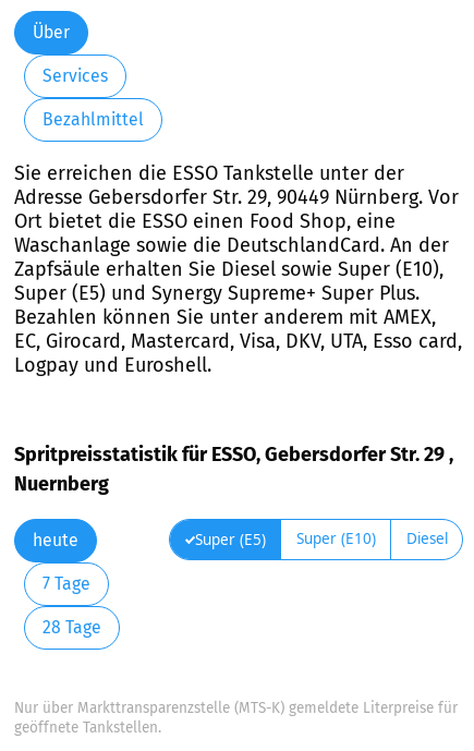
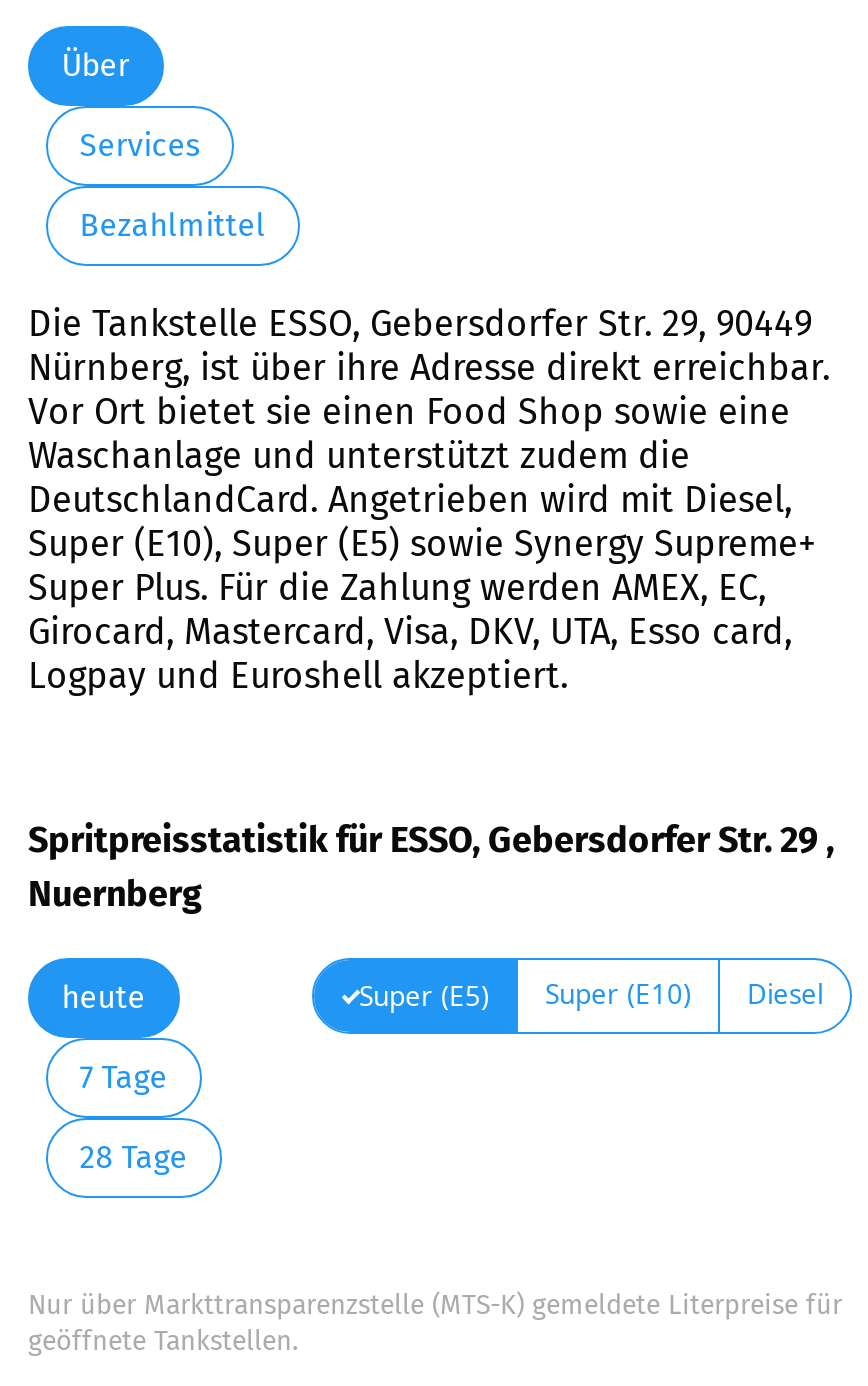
[14,161,462,377] Sie erreichen die ESSO Tankstelle unter der | Adresse Gebersdorfer Str. 29, 90449 Nürnberg. Vor | Ort bietet die ESSO einen Food Shop, eine | Waschanlage sowie die DeutschlandCard. An der | Zapfsäule erhalten Sie Diesel sowie Super (E10), | Super (E5) und Synergy Supreme+ Super Plus. | Bezahlen können Sie unter anderem mit AMEX, | EC, Girocard, Mastercard, Visa, DKV, UTA, Esso card, | Logpay und Euroshell. -> [28,301,830,697] Die Tankstelle ESSO, Gebersdorfer Str. 29, 90449 | Nürnberg, ist über ihre Adresse direkt erreichbar. | Vor Ort bietet sie einen Food Shop sowie eine | Waschanlage und unterstützt zudem die | DeutschlandCard. Angetrieben wird mit Diesel, | Super (E10), Super (E5) sowie Synergy Supreme+ | Super Plus. Für die Zahlung werden AMEX, EC, | Girocard, Mastercard, Visa, DKV, UTA, Esso card, | Logpay und Euroshell akzeptiert.

